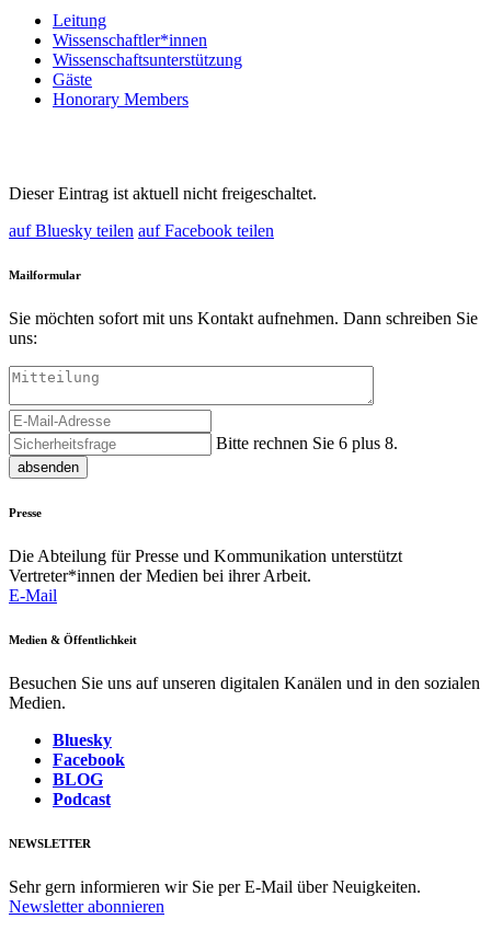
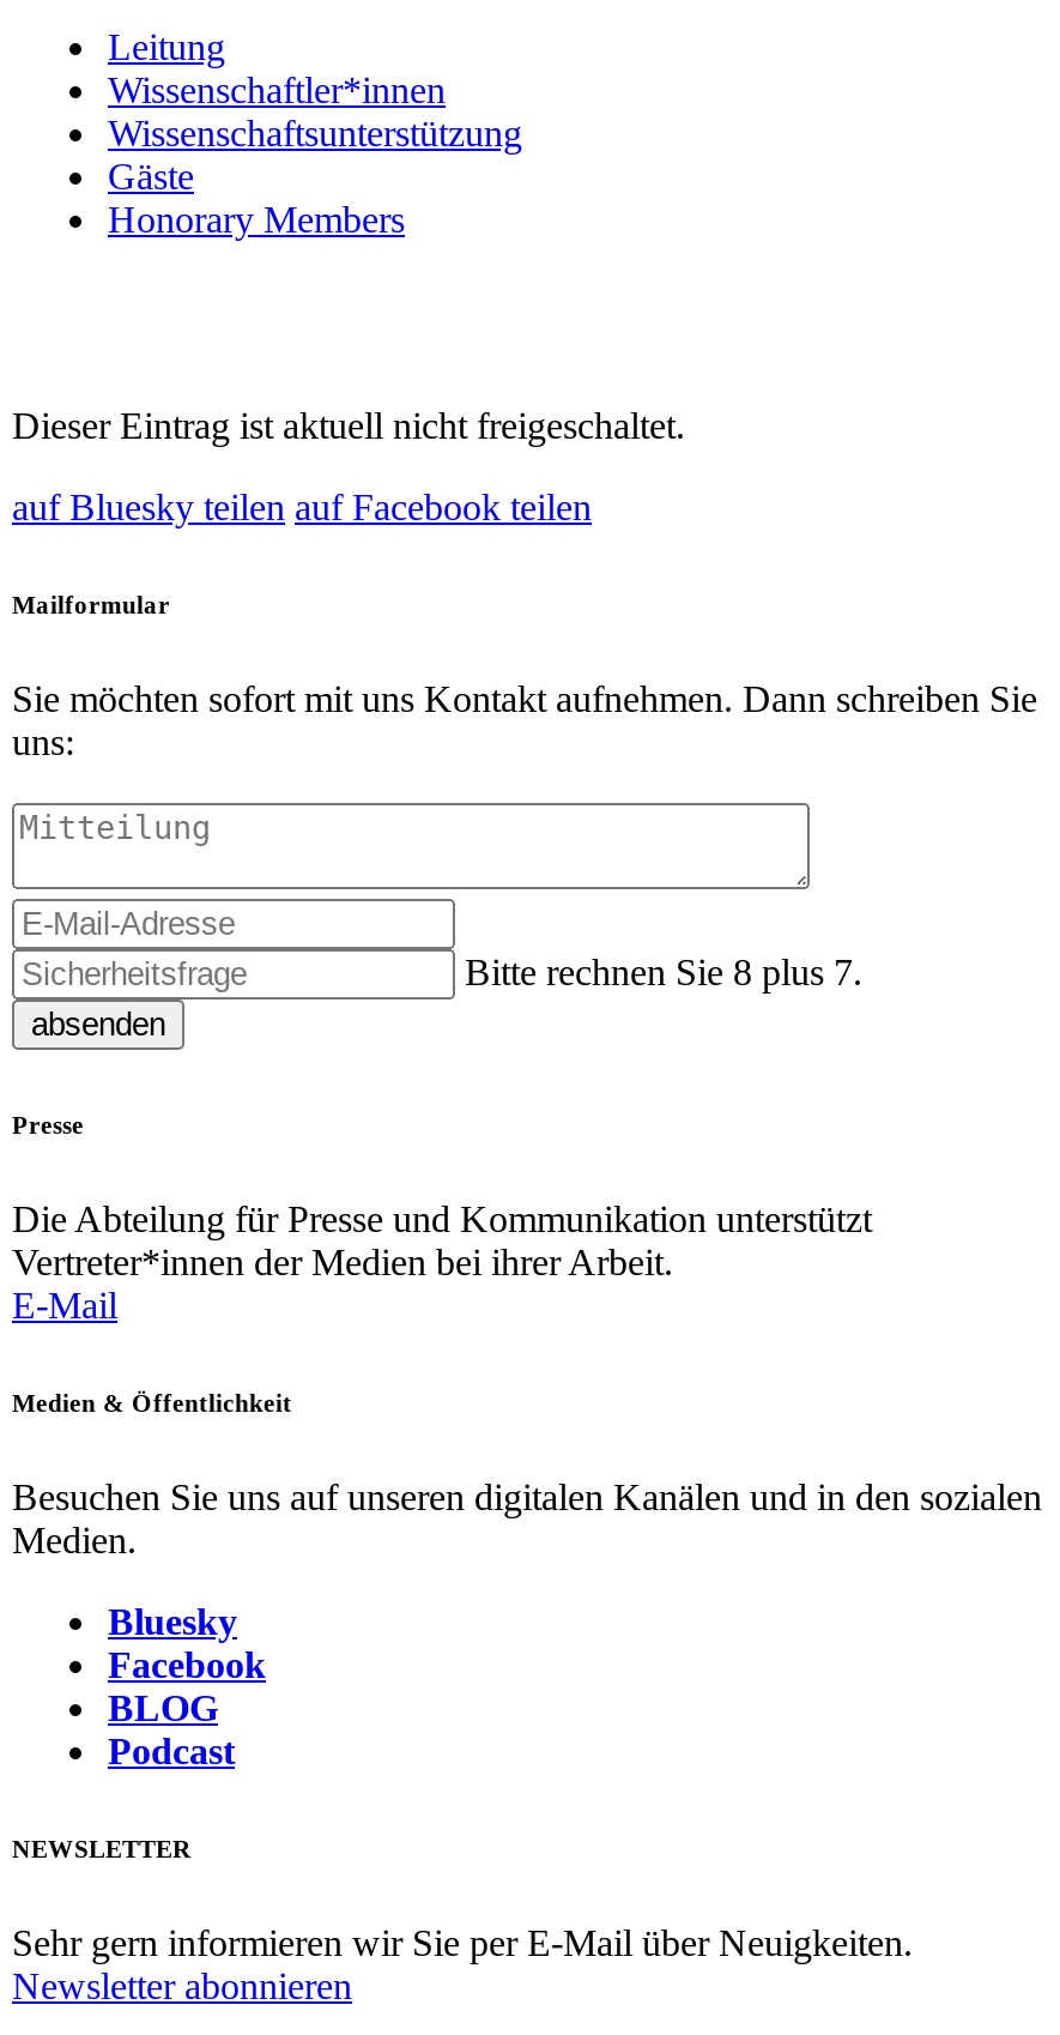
[216,434,398,452] Bitte rechnen Sie 6 plus 8. -> [465,951,862,992] Bitte rechnen Sie 8 plus 7.

